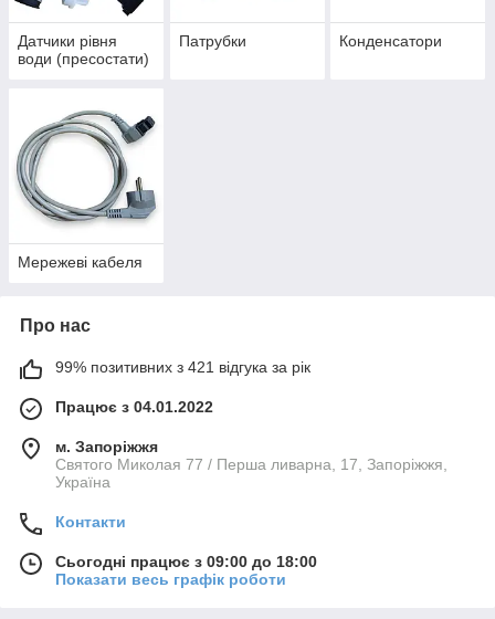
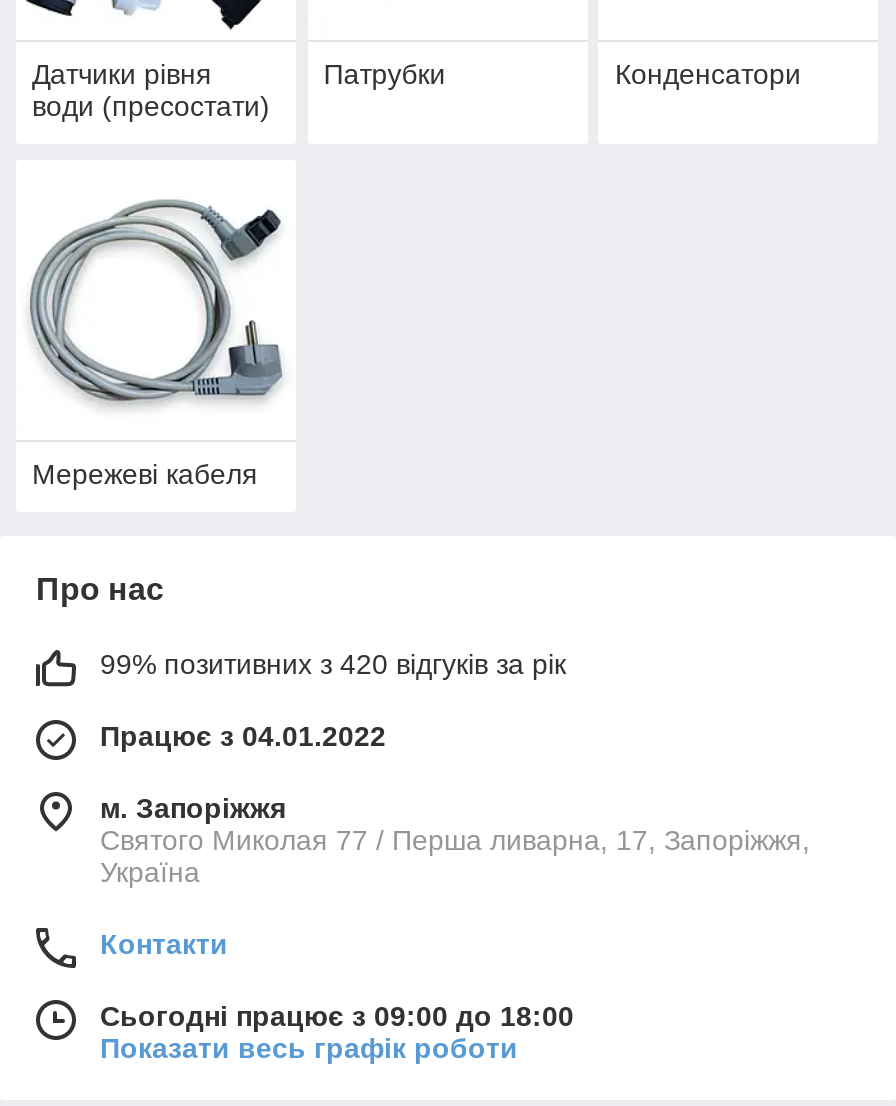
[55,358,310,376] 99% позитивних з 421 відгука за рік -> [100,648,566,680] 99% позитивних з 420 відгуків за рік

